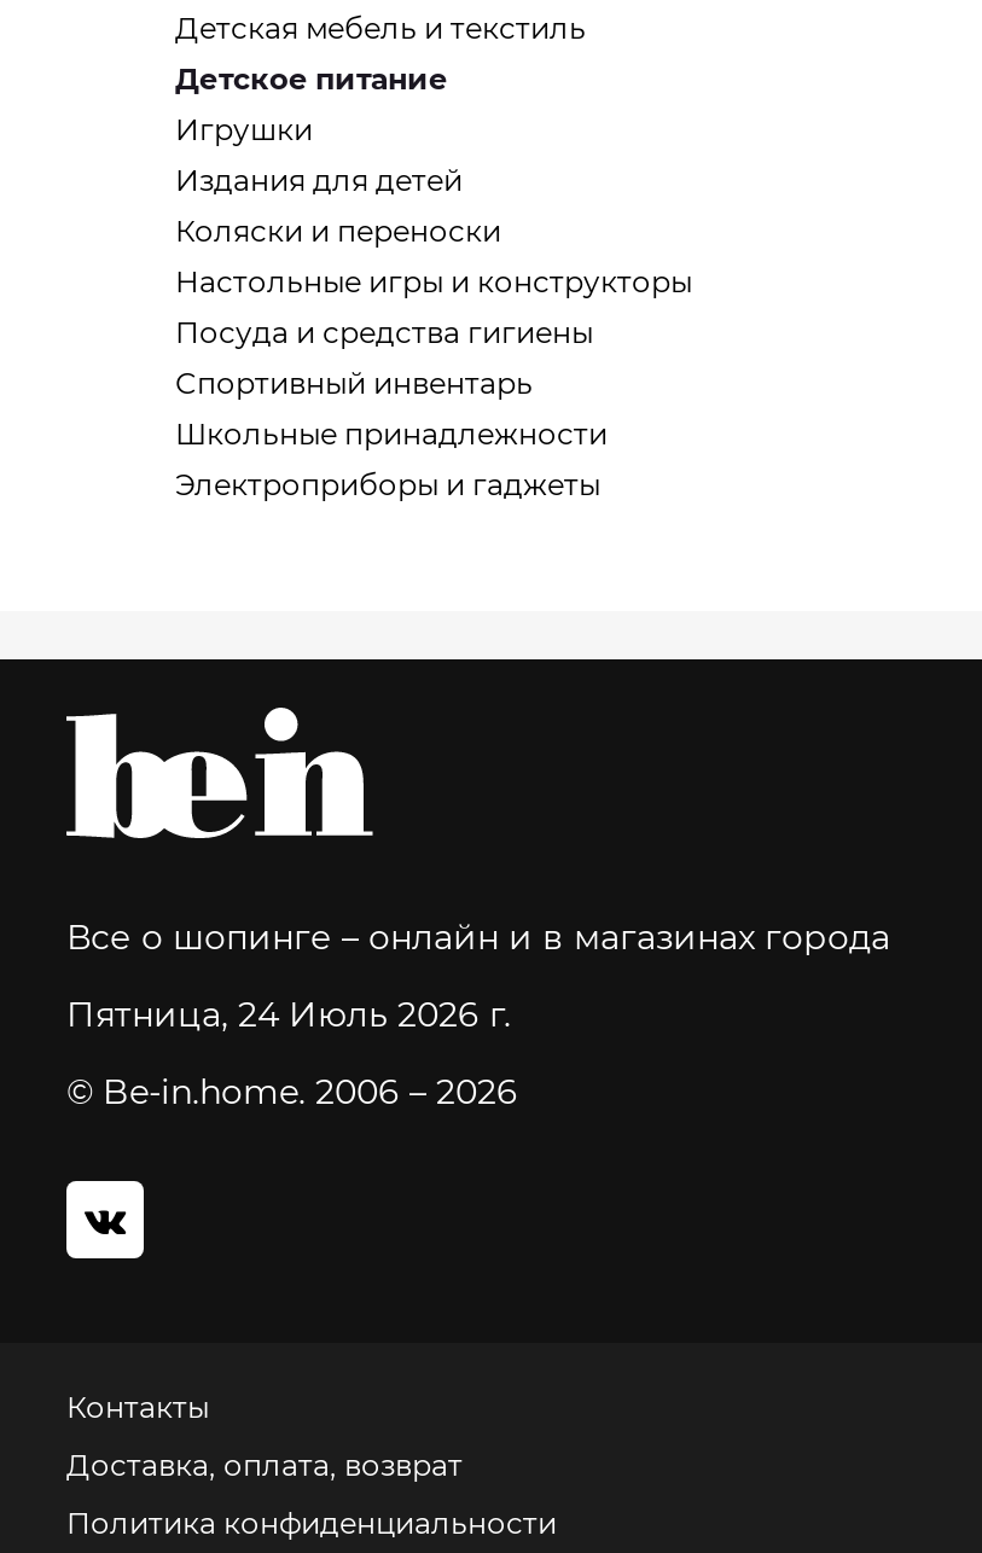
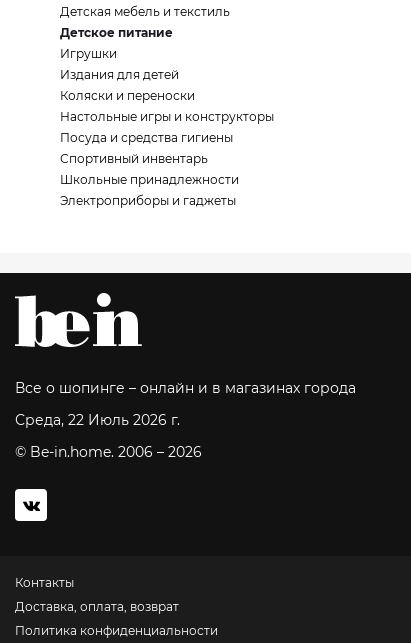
[66,993,511,1036] Пятница, 24 Июль 2026 г. -> [15,411,180,429] Среда, 22 Июль 2026 г.

